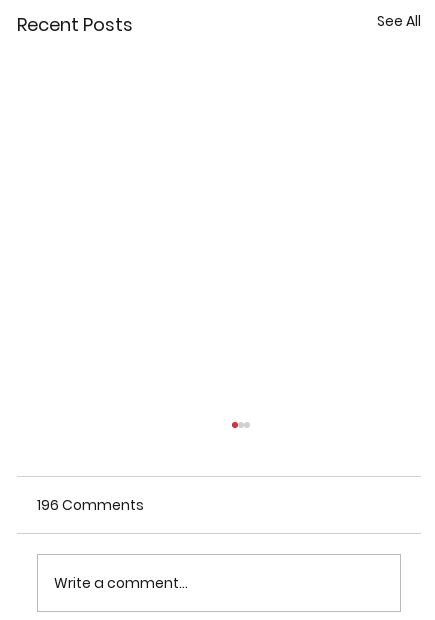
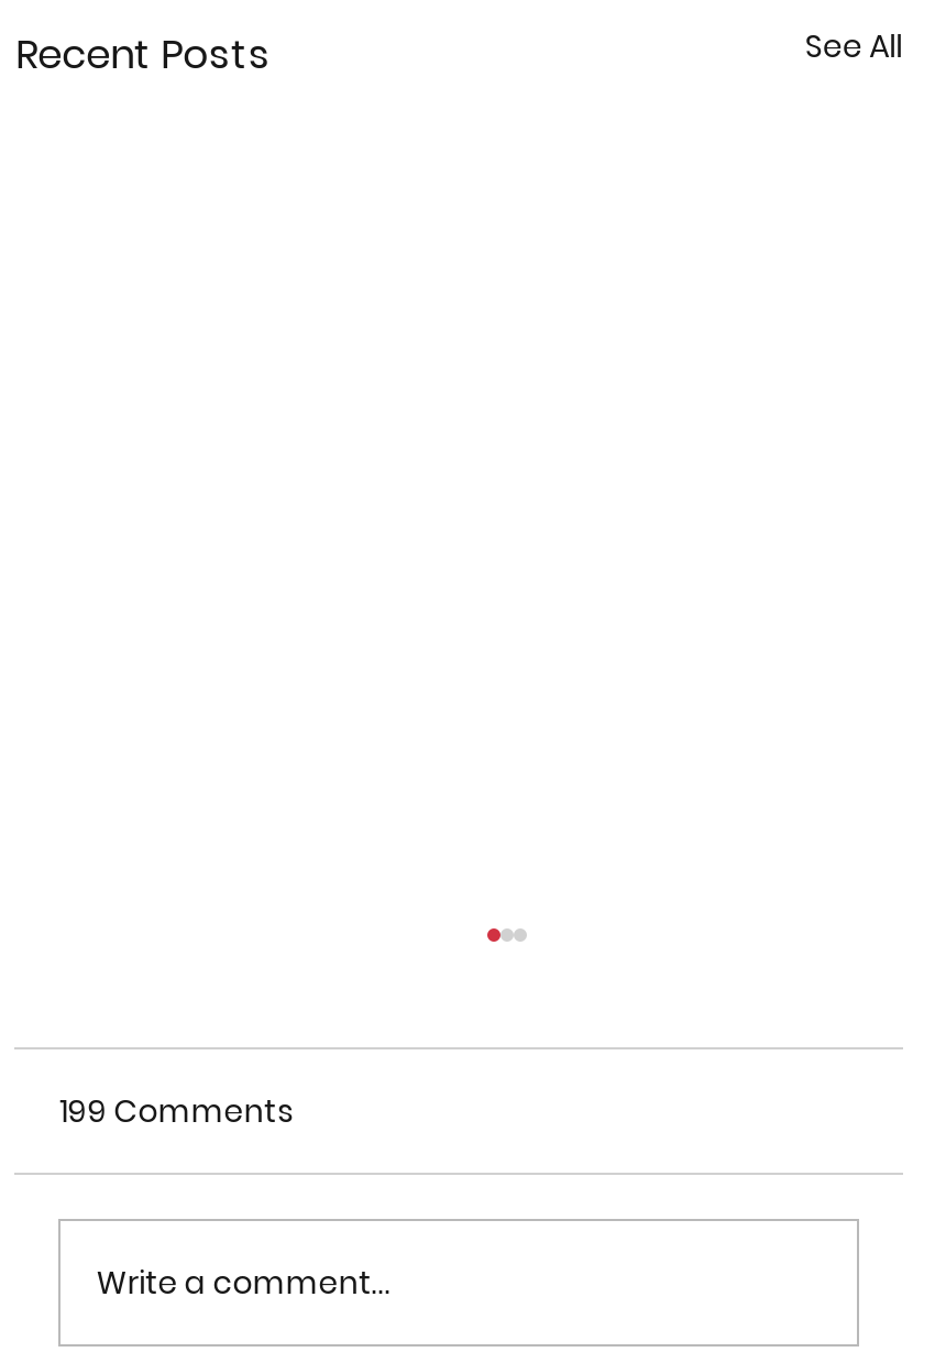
[37,495,144,515] 196 Comments -> [59,1090,295,1134] 199 Comments

